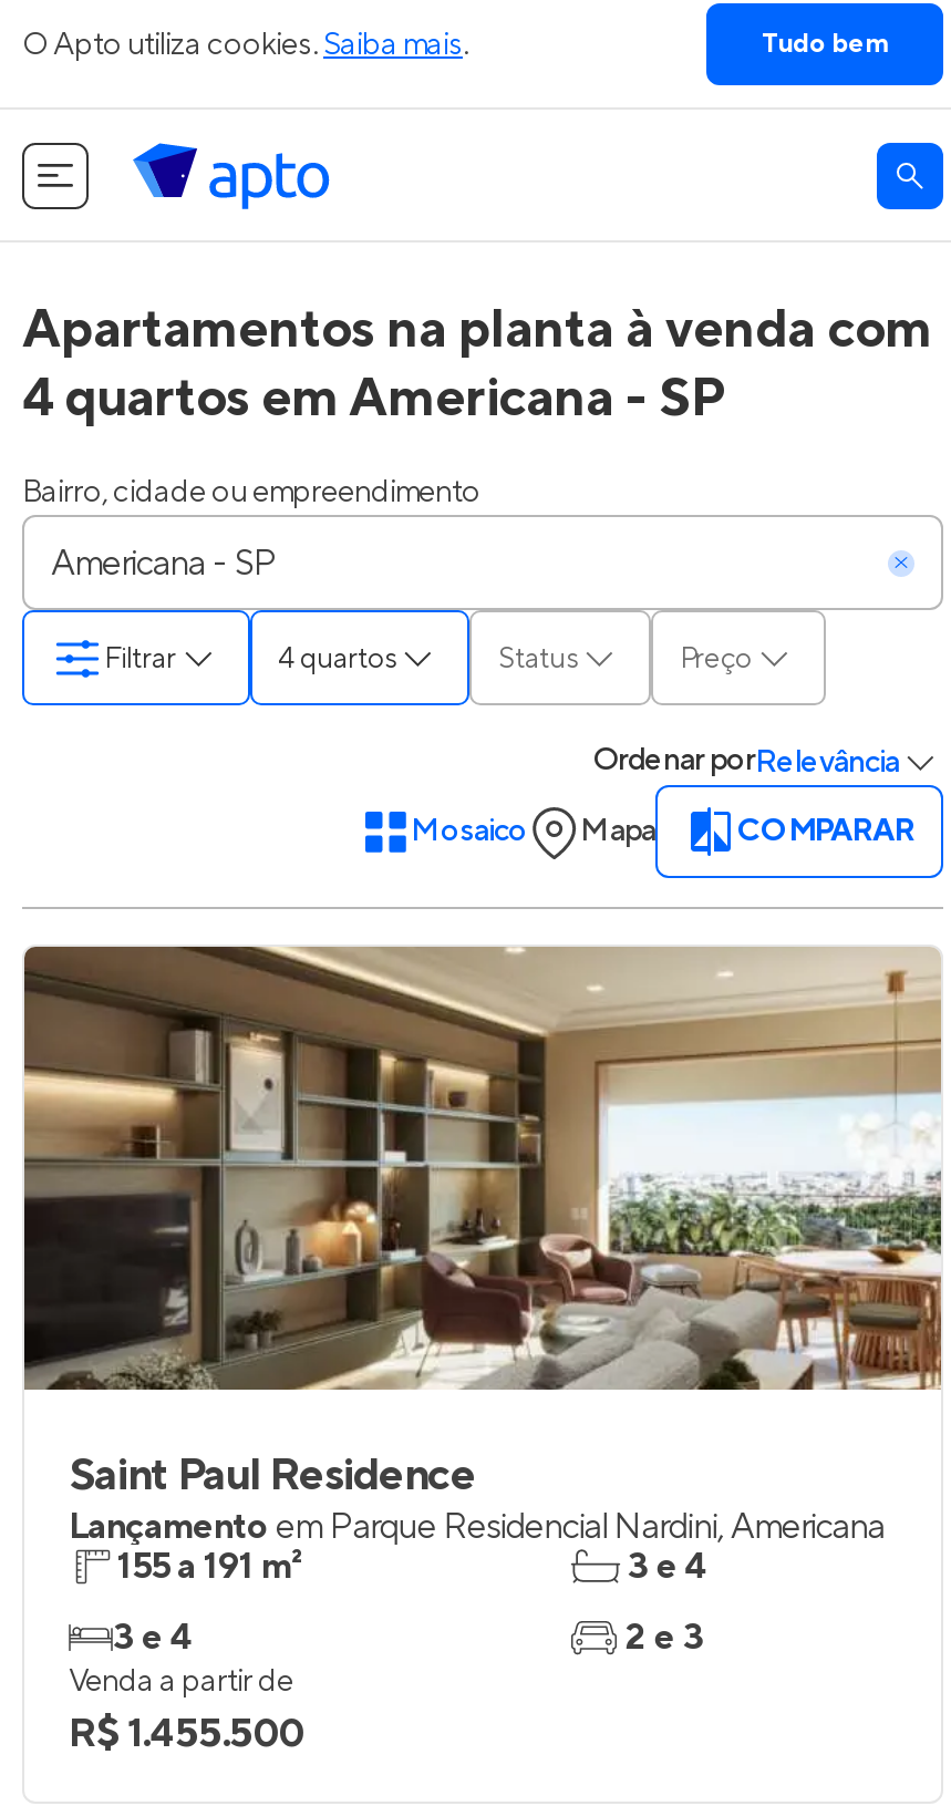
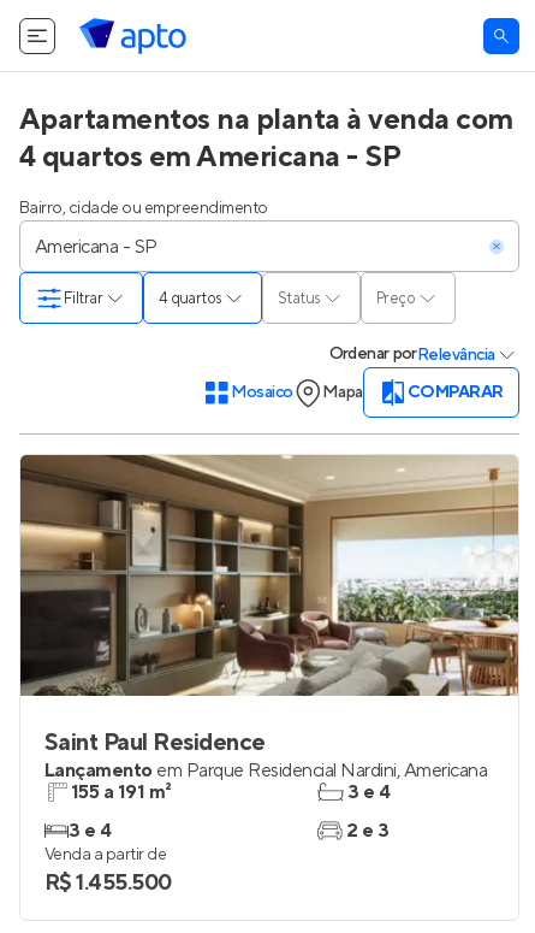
[22,24,888,64] O Apto utiliza cookies. Saiba mais. | Tudo bem -> none

